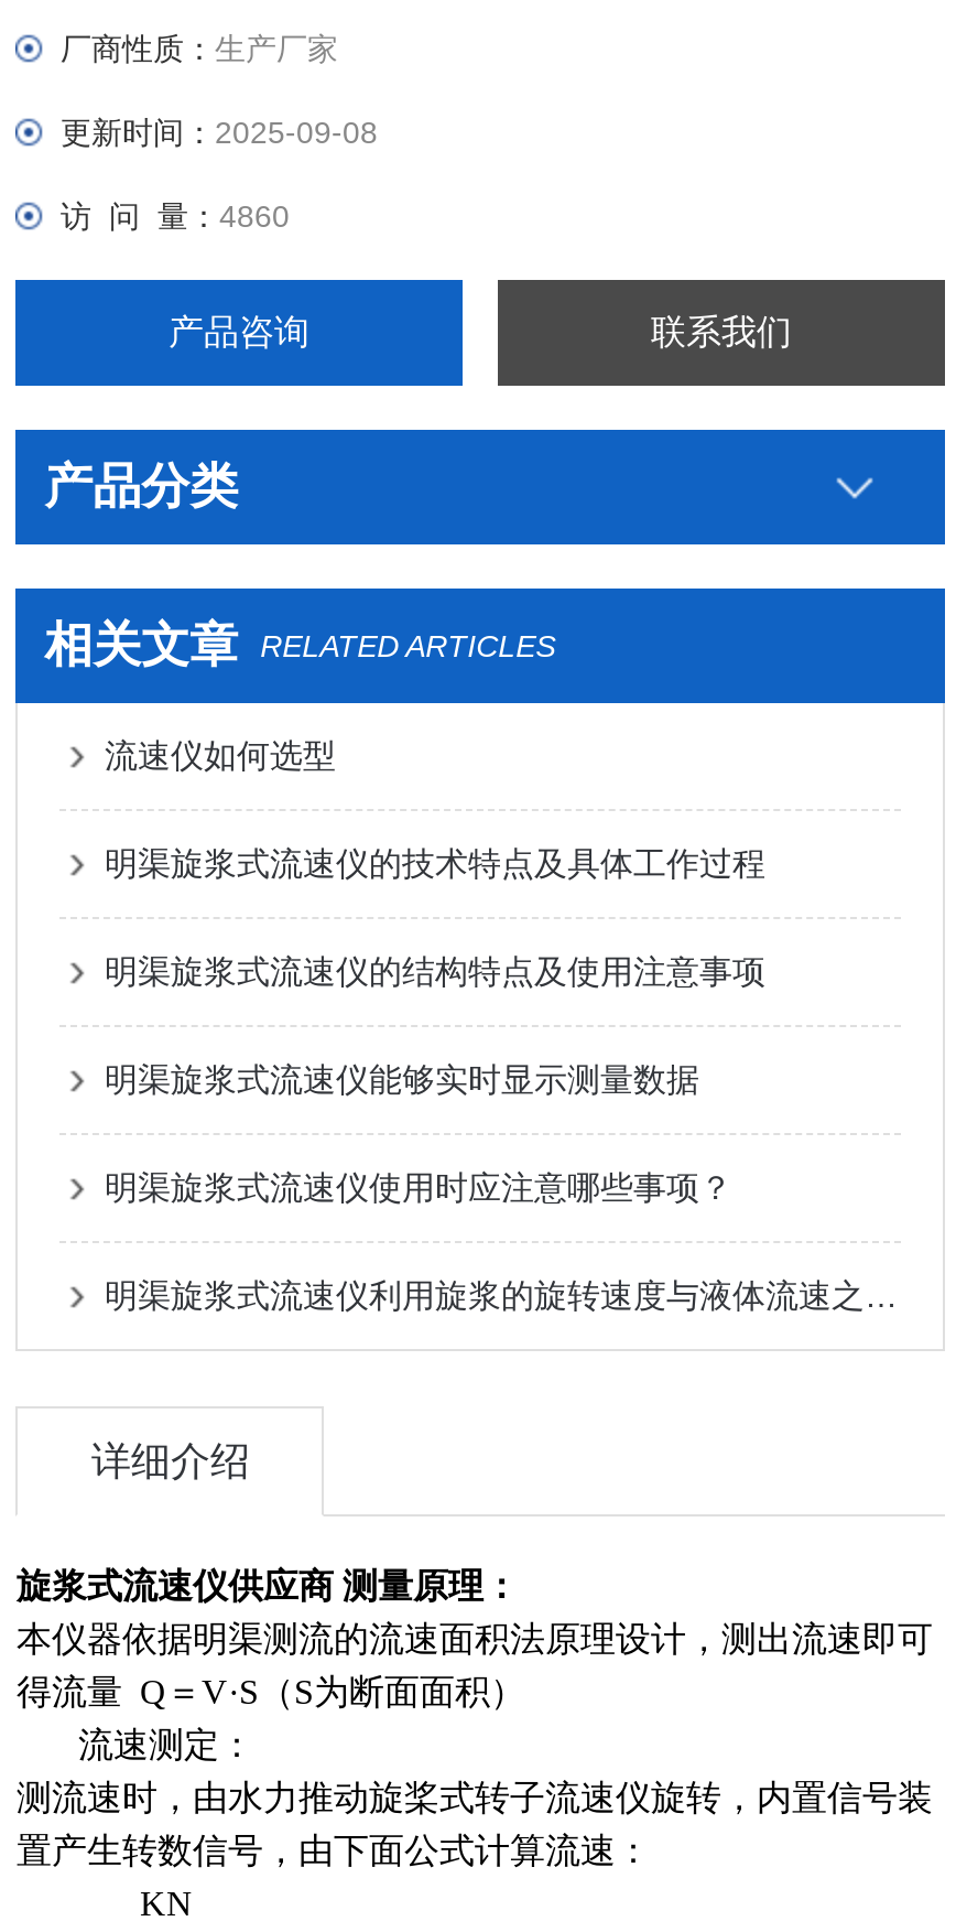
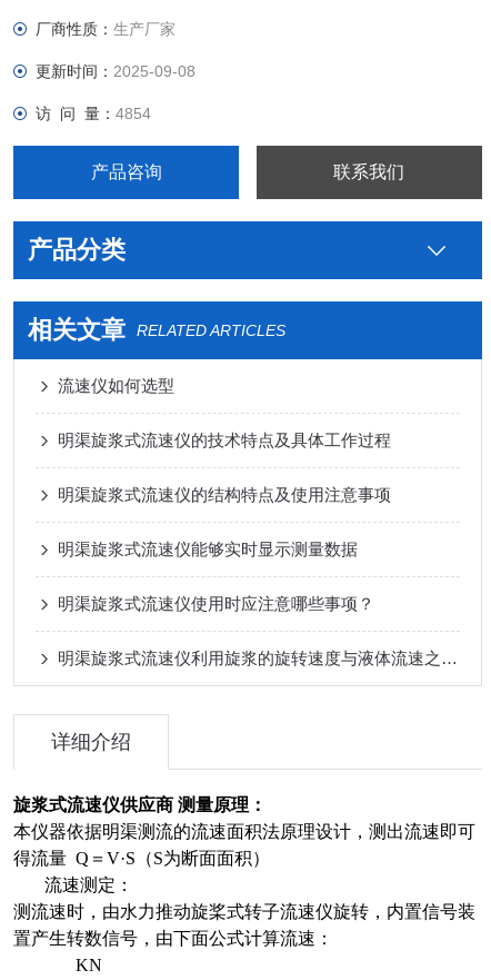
[60,198,289,234] 访 问 量：4860 -> [36,105,152,122] 访 问 量：4854

